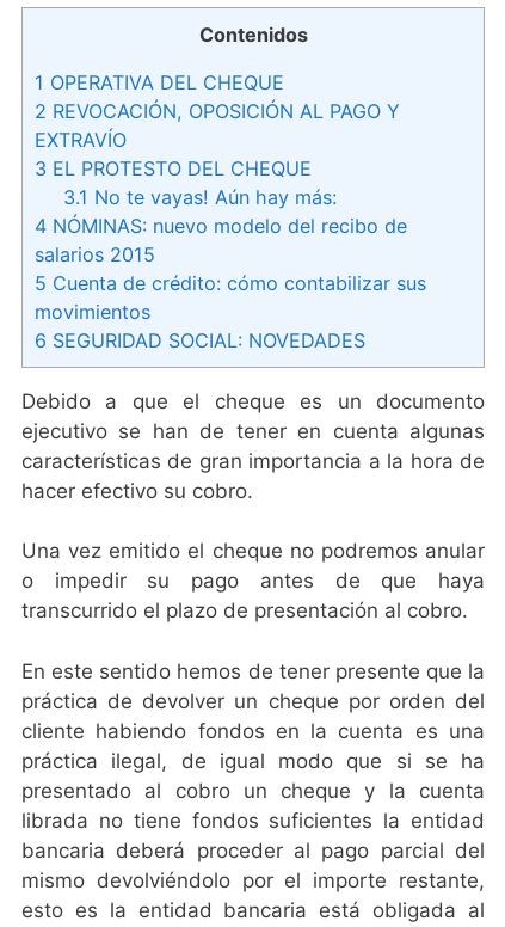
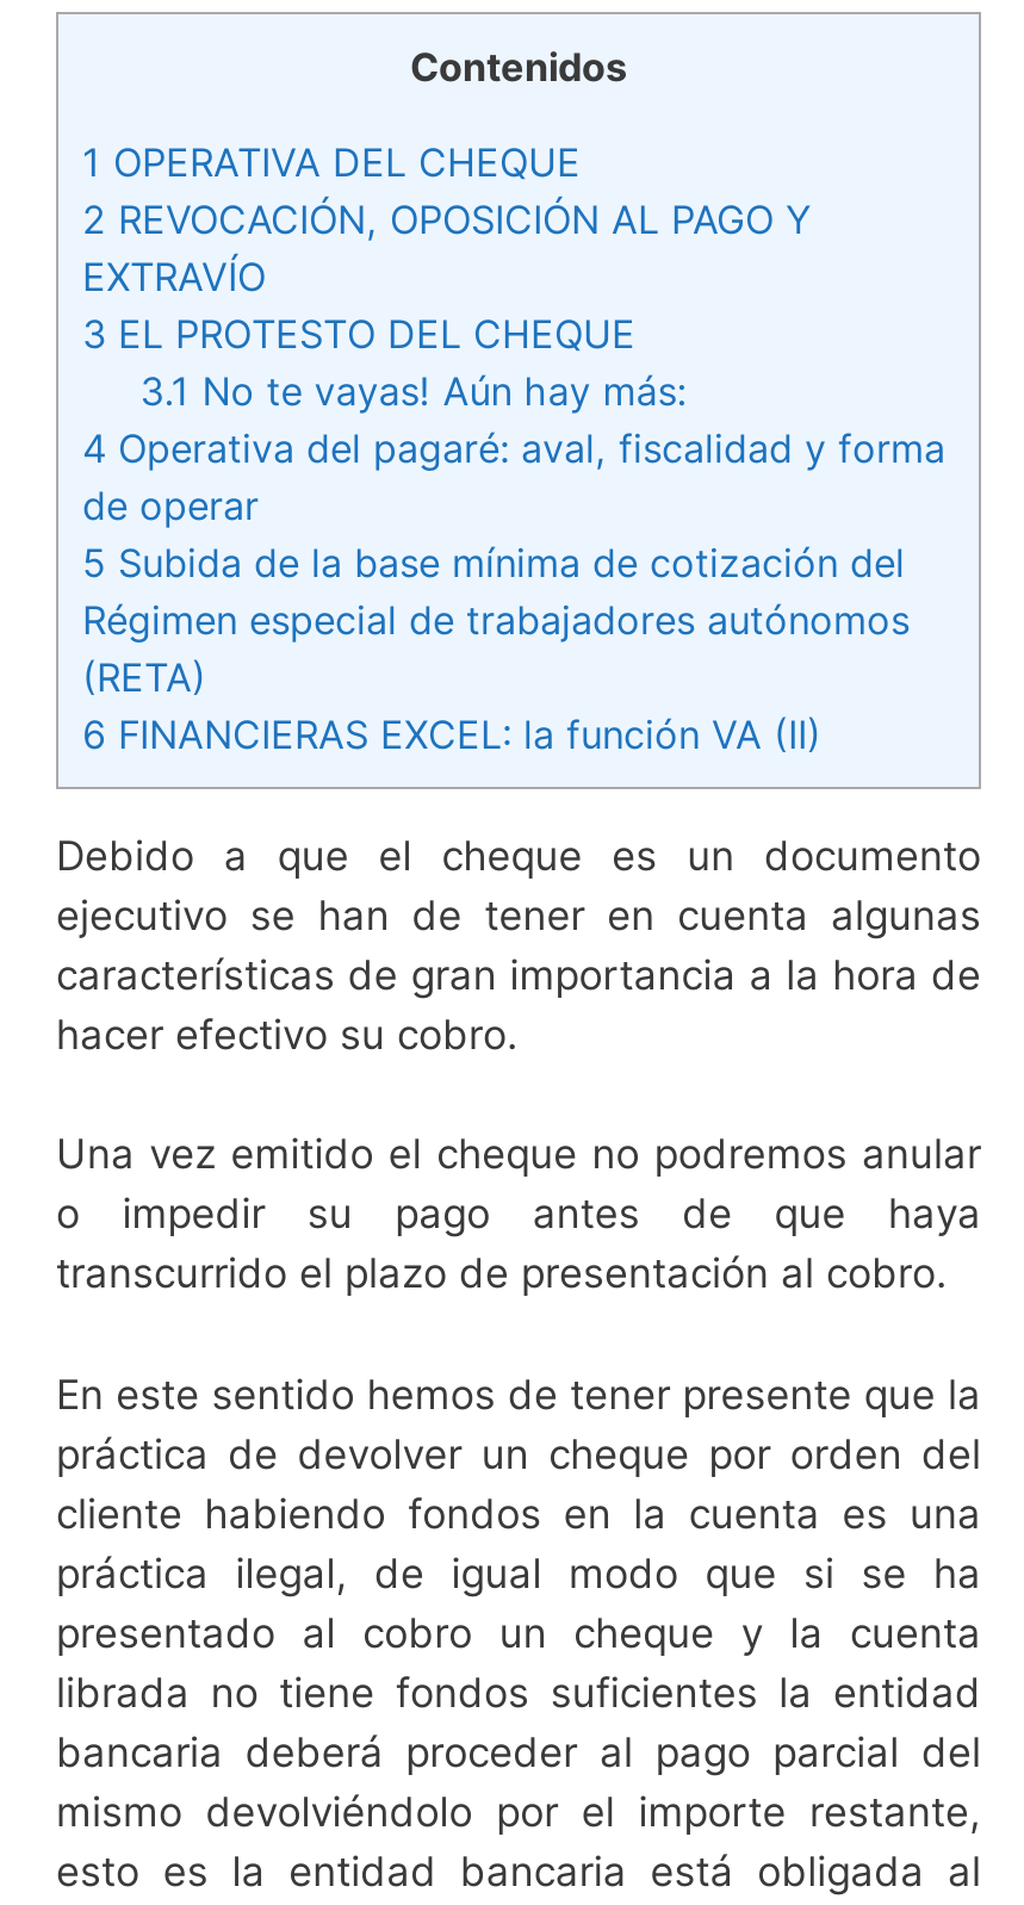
[35,214,426,352] 4 NÓMINAS: nuevo modelo del recibo de | salarios 2015 | 5 Cuenta de crédito: cómo contabilizar sus | movimientos | 6 SEGURIDAD SOCIAL: NOVEDADES -> [82,424,945,758] 4 Operativa del pagaré: aval, fiscalidad y forma | de operar | 5 Subida de la base mínima de cotización del | Régimen especial de trabajadores autónomos | (RETA) | 6 FINANCIERAS EXCEL: la función VA (II)

